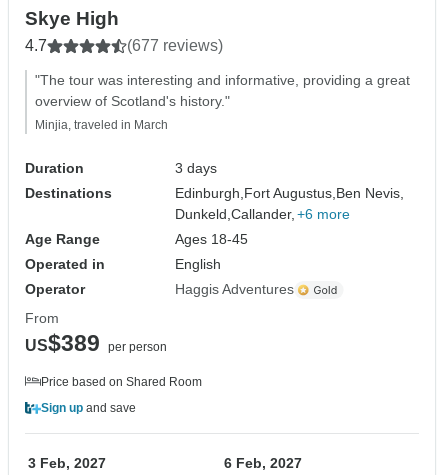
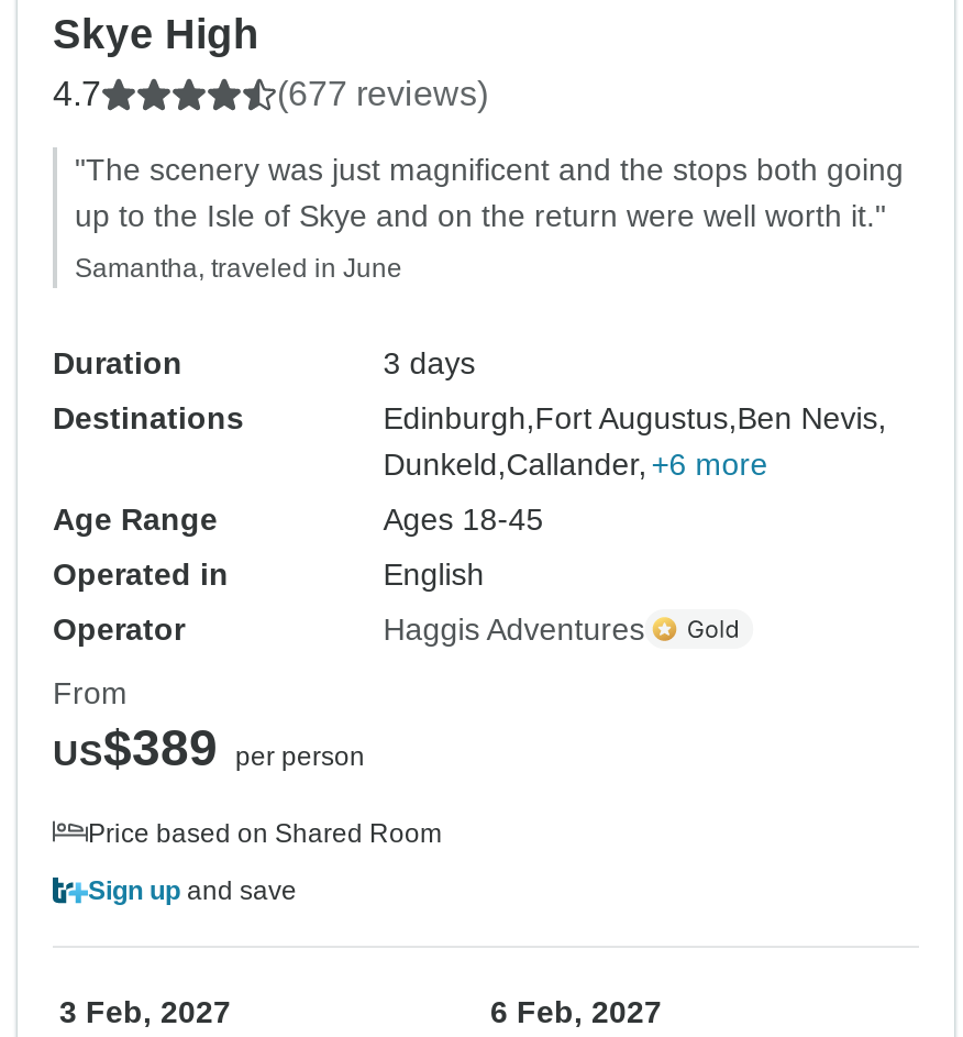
[35,72,410,109] "The tour was interesting and informative, providing a great | overview of Scotland's history." -> [75,151,904,233] "The scenery was just magnificent and the stops both going | up to the Isle of Skye and on the return were well worth it."
[35,118,168,132] Minjia, traveled in March -> [75,252,402,283] Samantha, traveled in June

